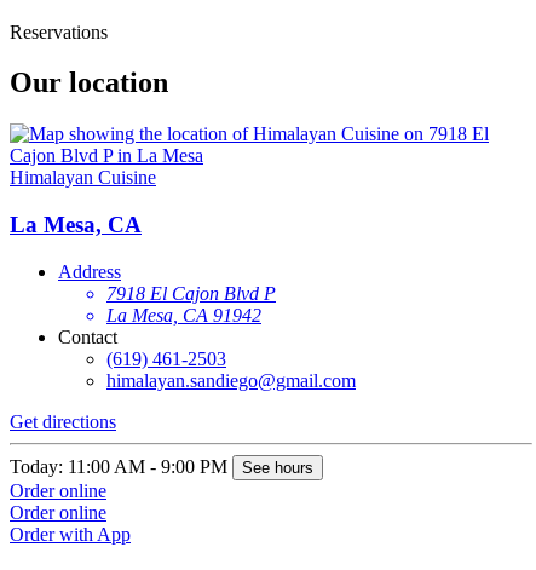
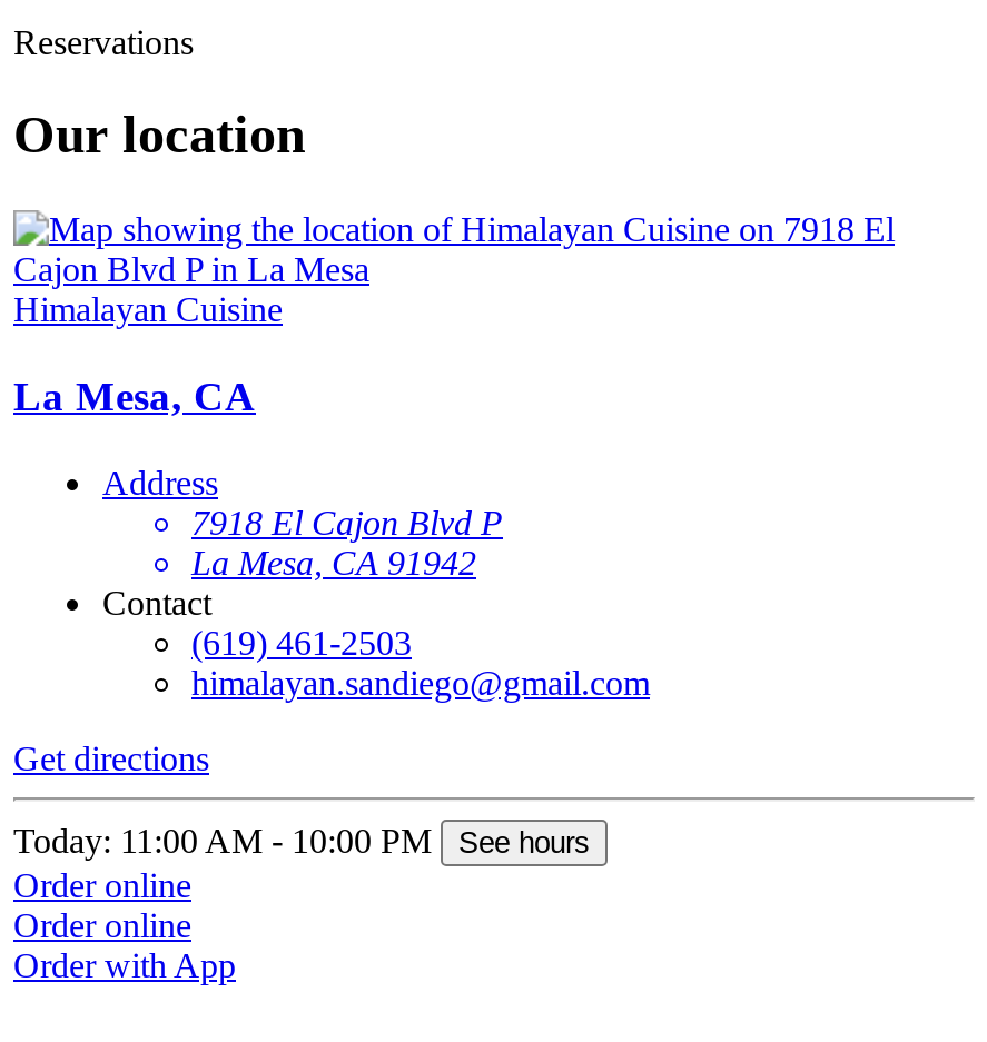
[10,456,313,477] Today: 11:00 AM - 9:00 PM See hours -> [13,821,590,859] Today: 11:00 AM - 10:00 PM See hours

